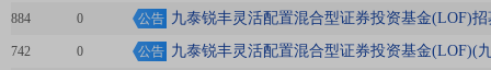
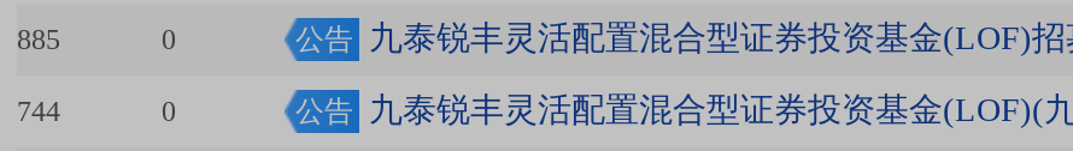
[11,11,31,26] 884 -> [17,23,60,56] 885
[11,44,31,59] 742 -> [17,95,60,128] 744

